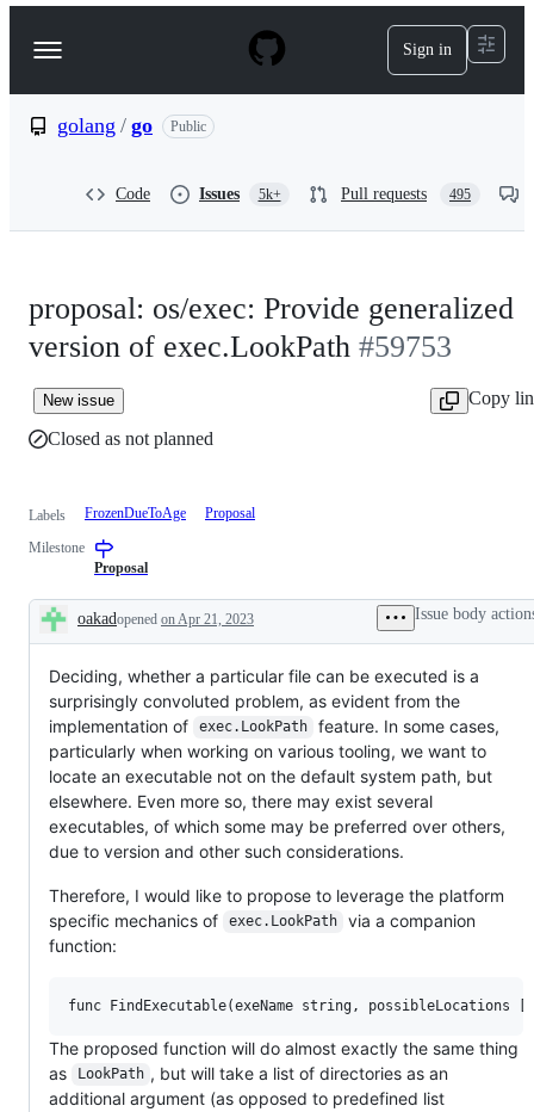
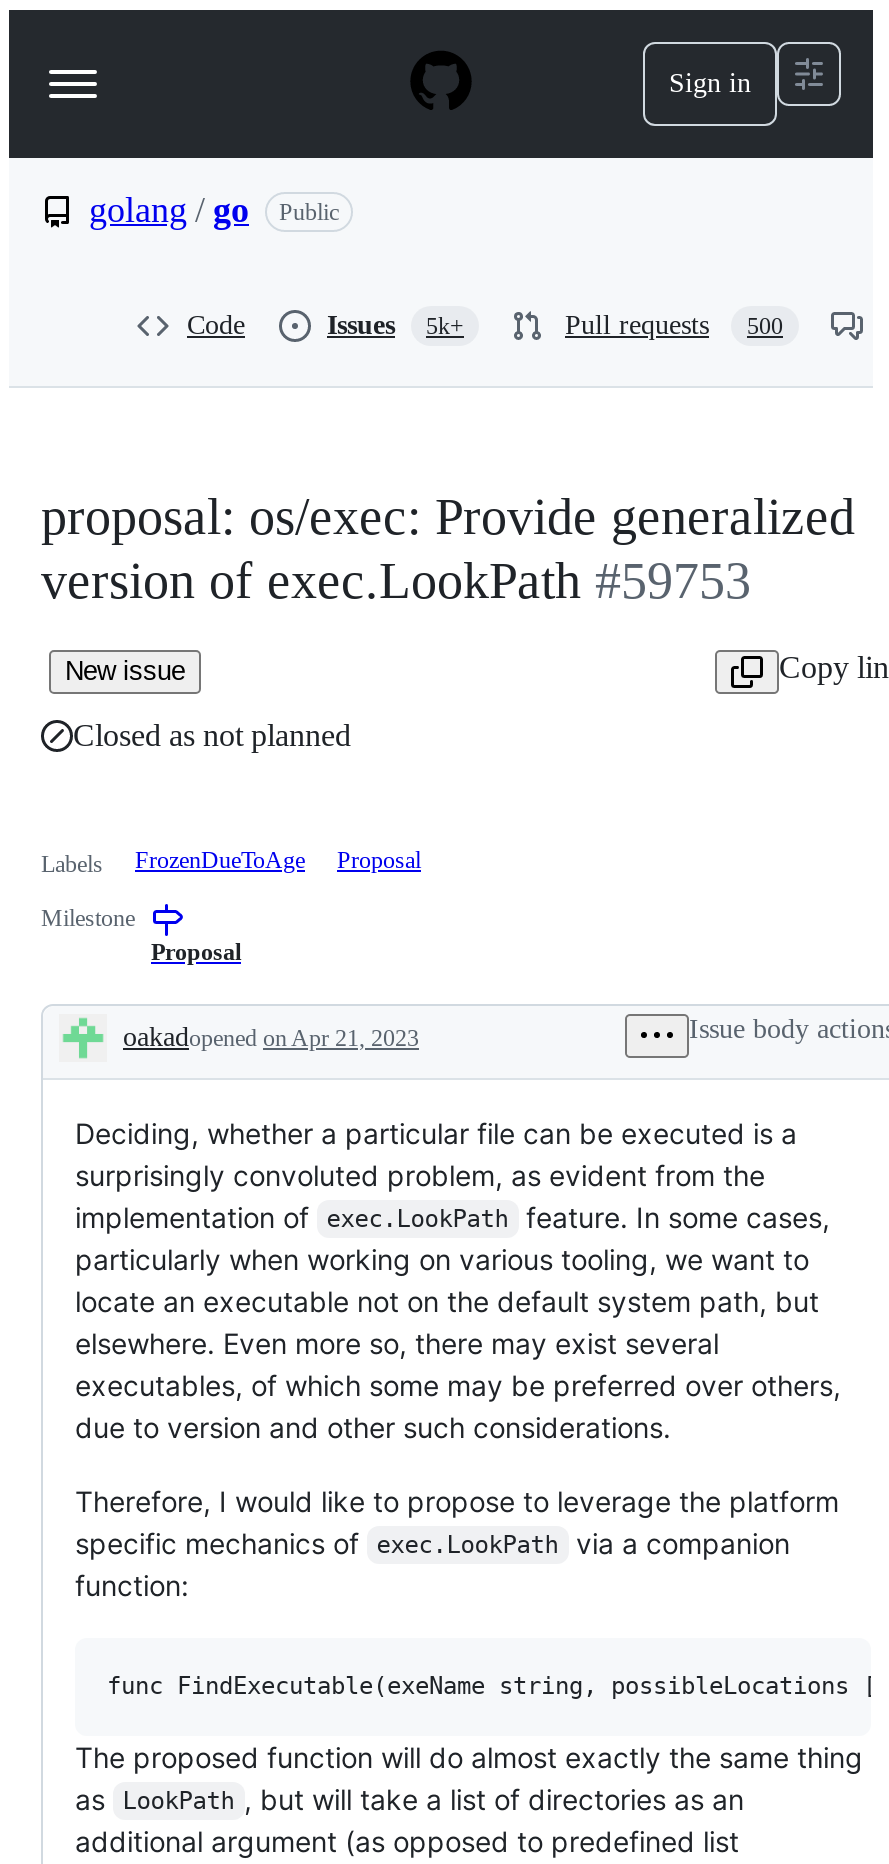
[341,185,471,203] Pull requests 495 -> [565,310,783,340] Pull requests 500

